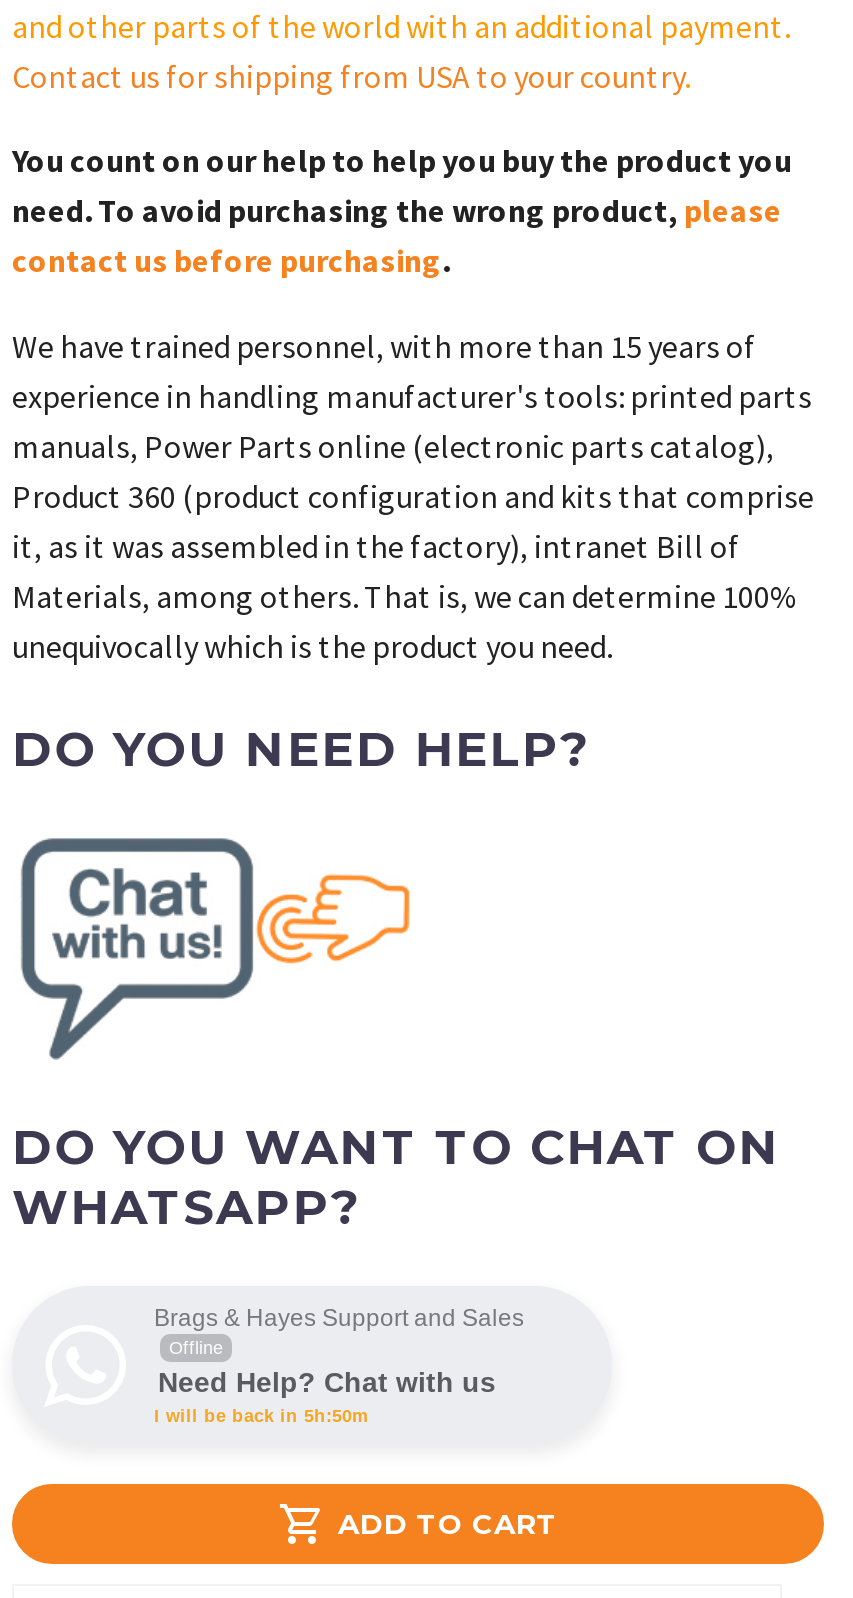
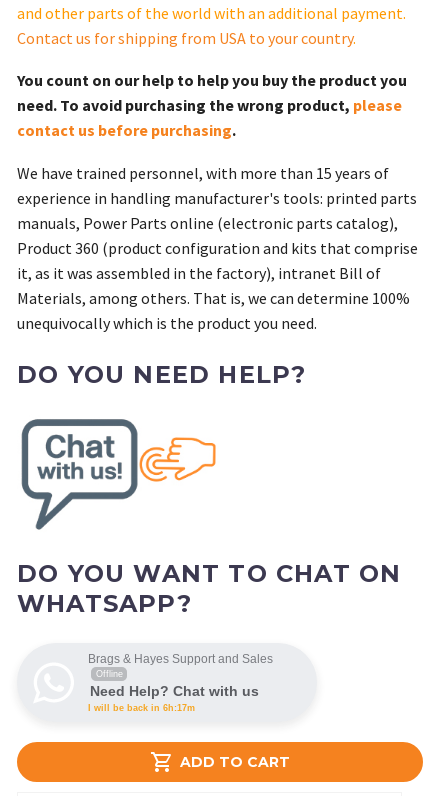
[154,1406,368,1426] I will be back in 5h:50m -> [88,703,195,713] I will be back in 6h:17m

